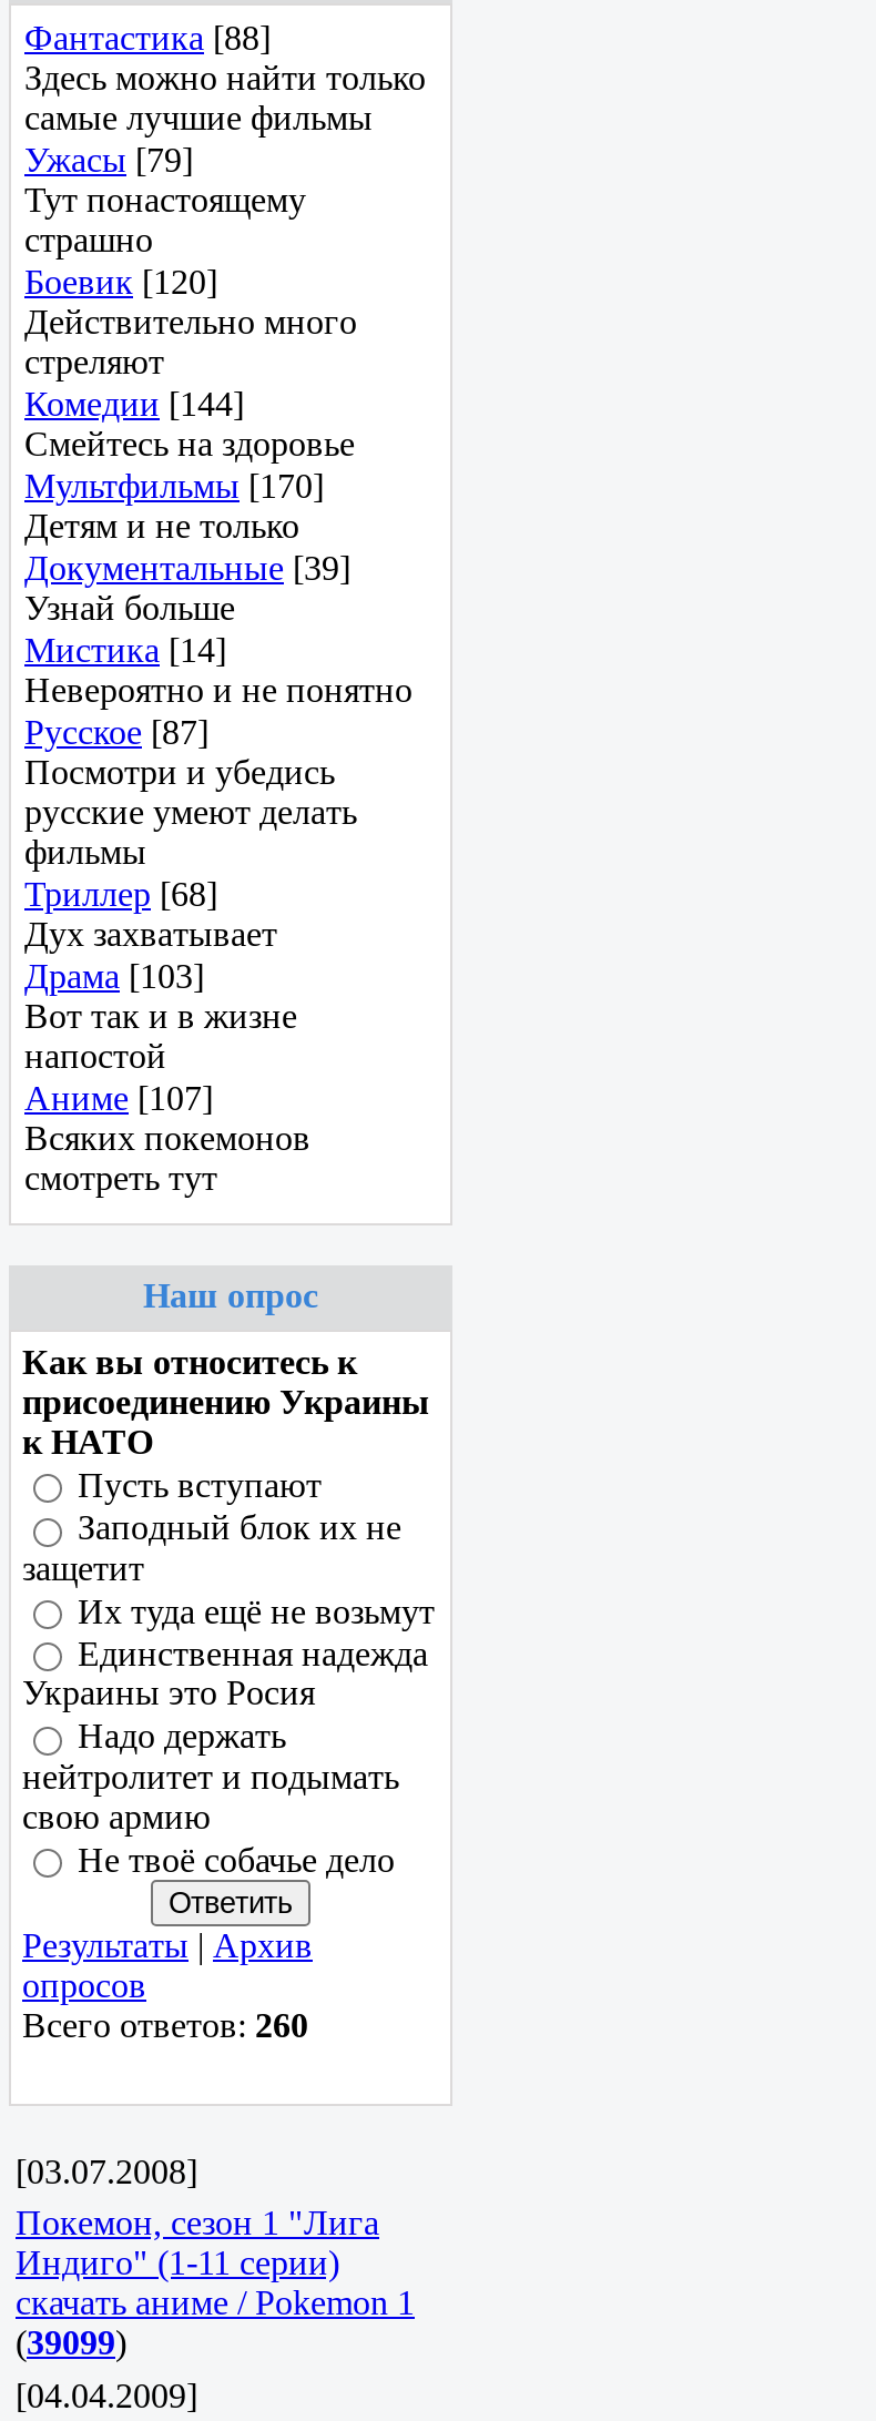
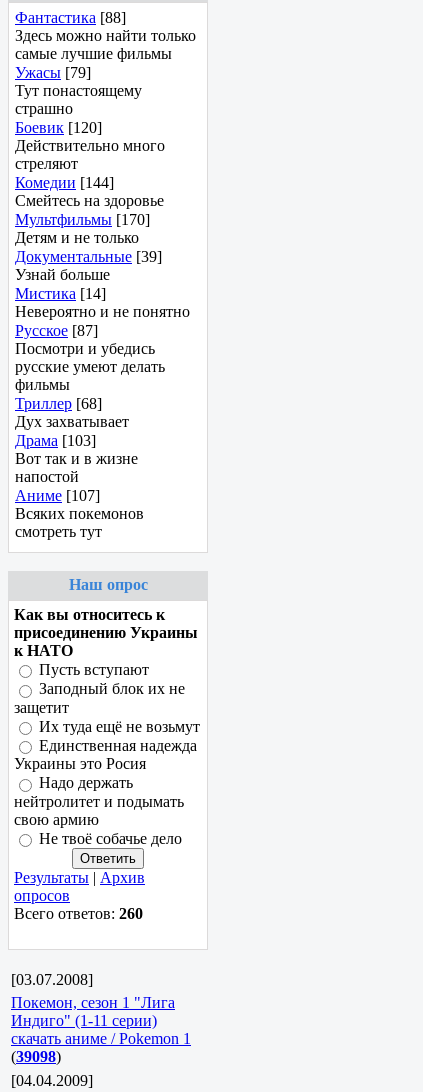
[16,2323,126,2361] (39099) -> [11,1048,61,1065] (39098)

